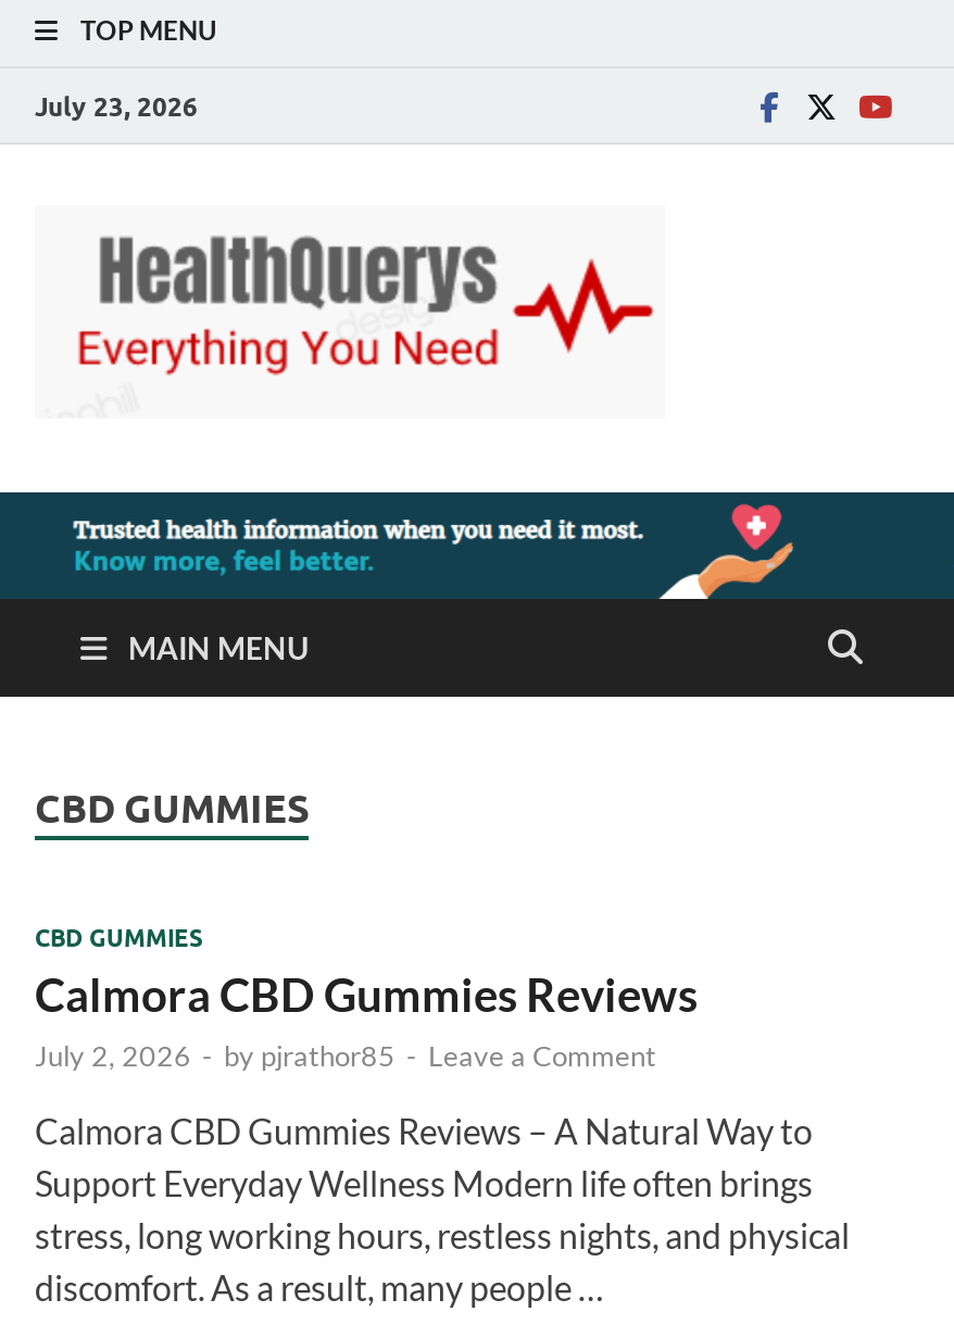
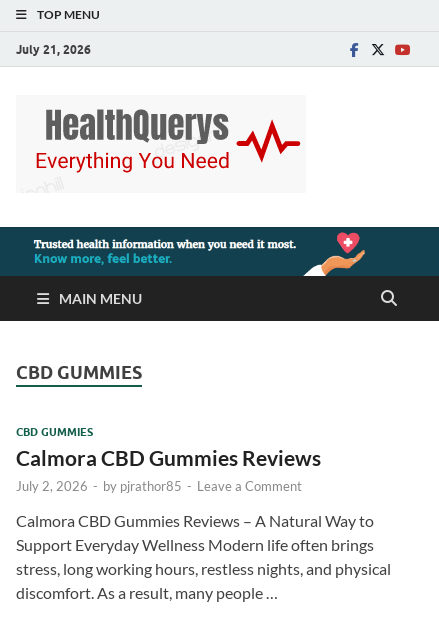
[35,89,198,122] July 23, 2026 -> [16,41,91,56] July 21, 2026

